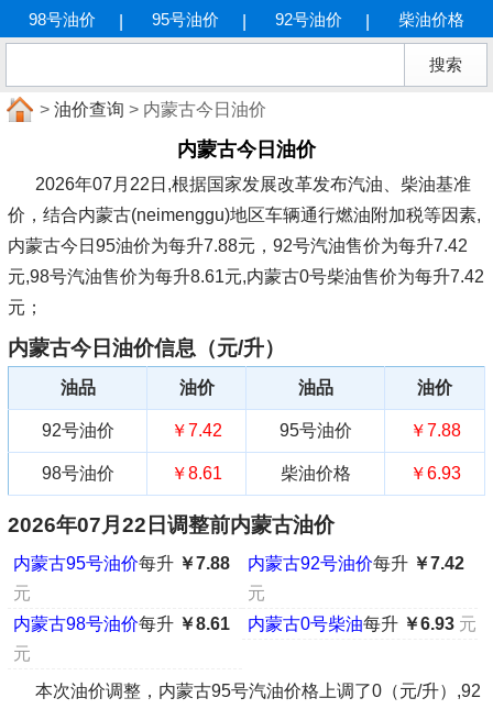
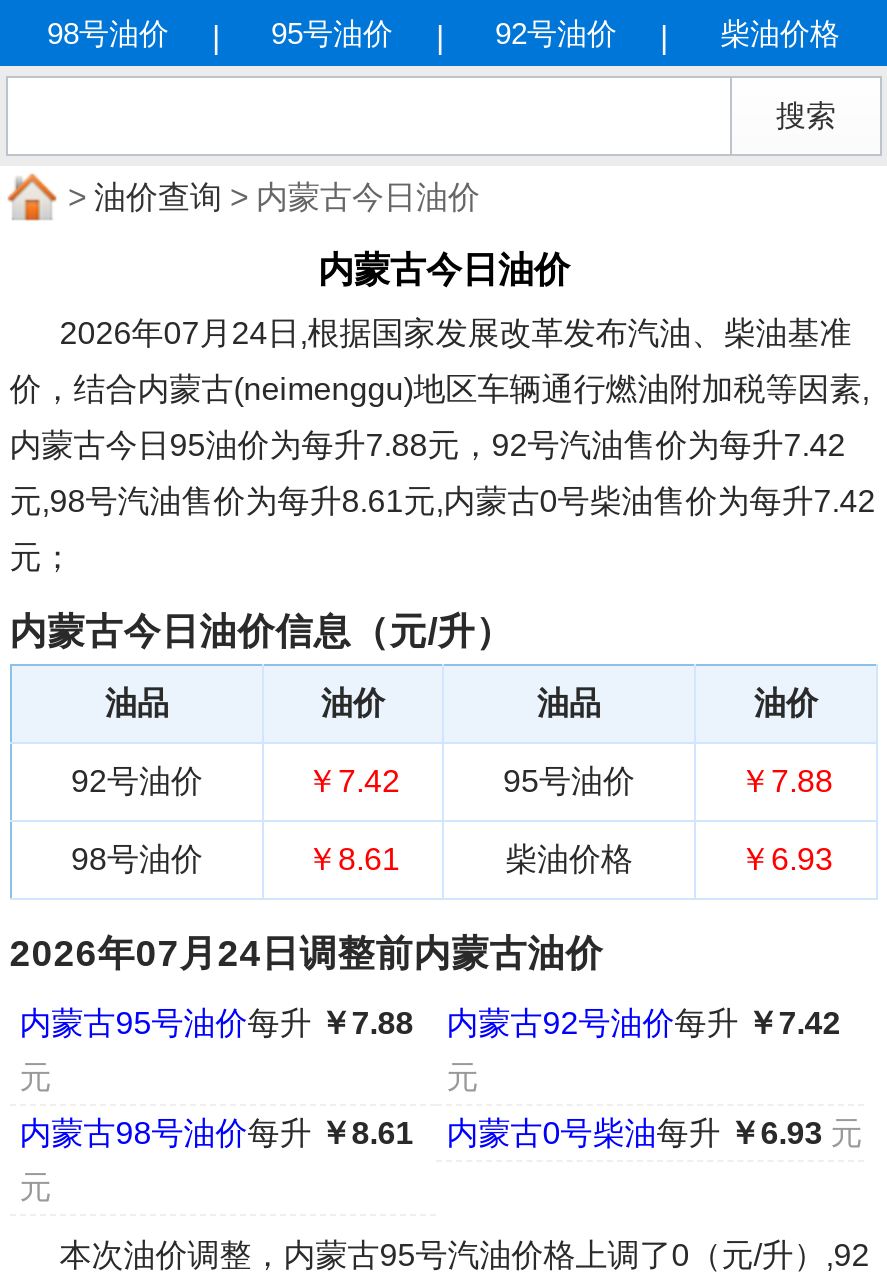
[35,175,471,193] 2026年07月22日,根据国家发展改革发布汽油、柴油基准 -> [59,316,851,350] 2026年07月24日,根据国家发展改革发布汽油、柴油基准
[7,513,334,536] 2026年07月22日调整前内蒙古油价 -> [9,932,603,974] 2026年07月24日调整前内蒙古油价

